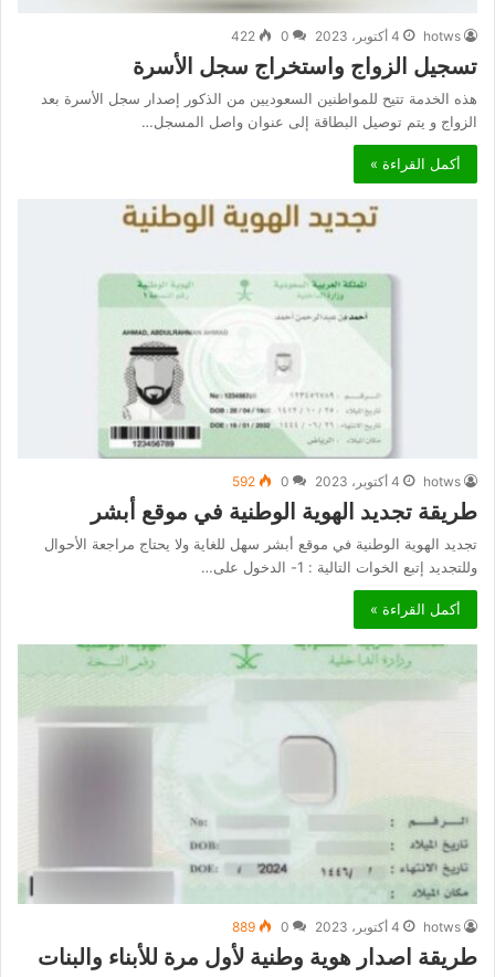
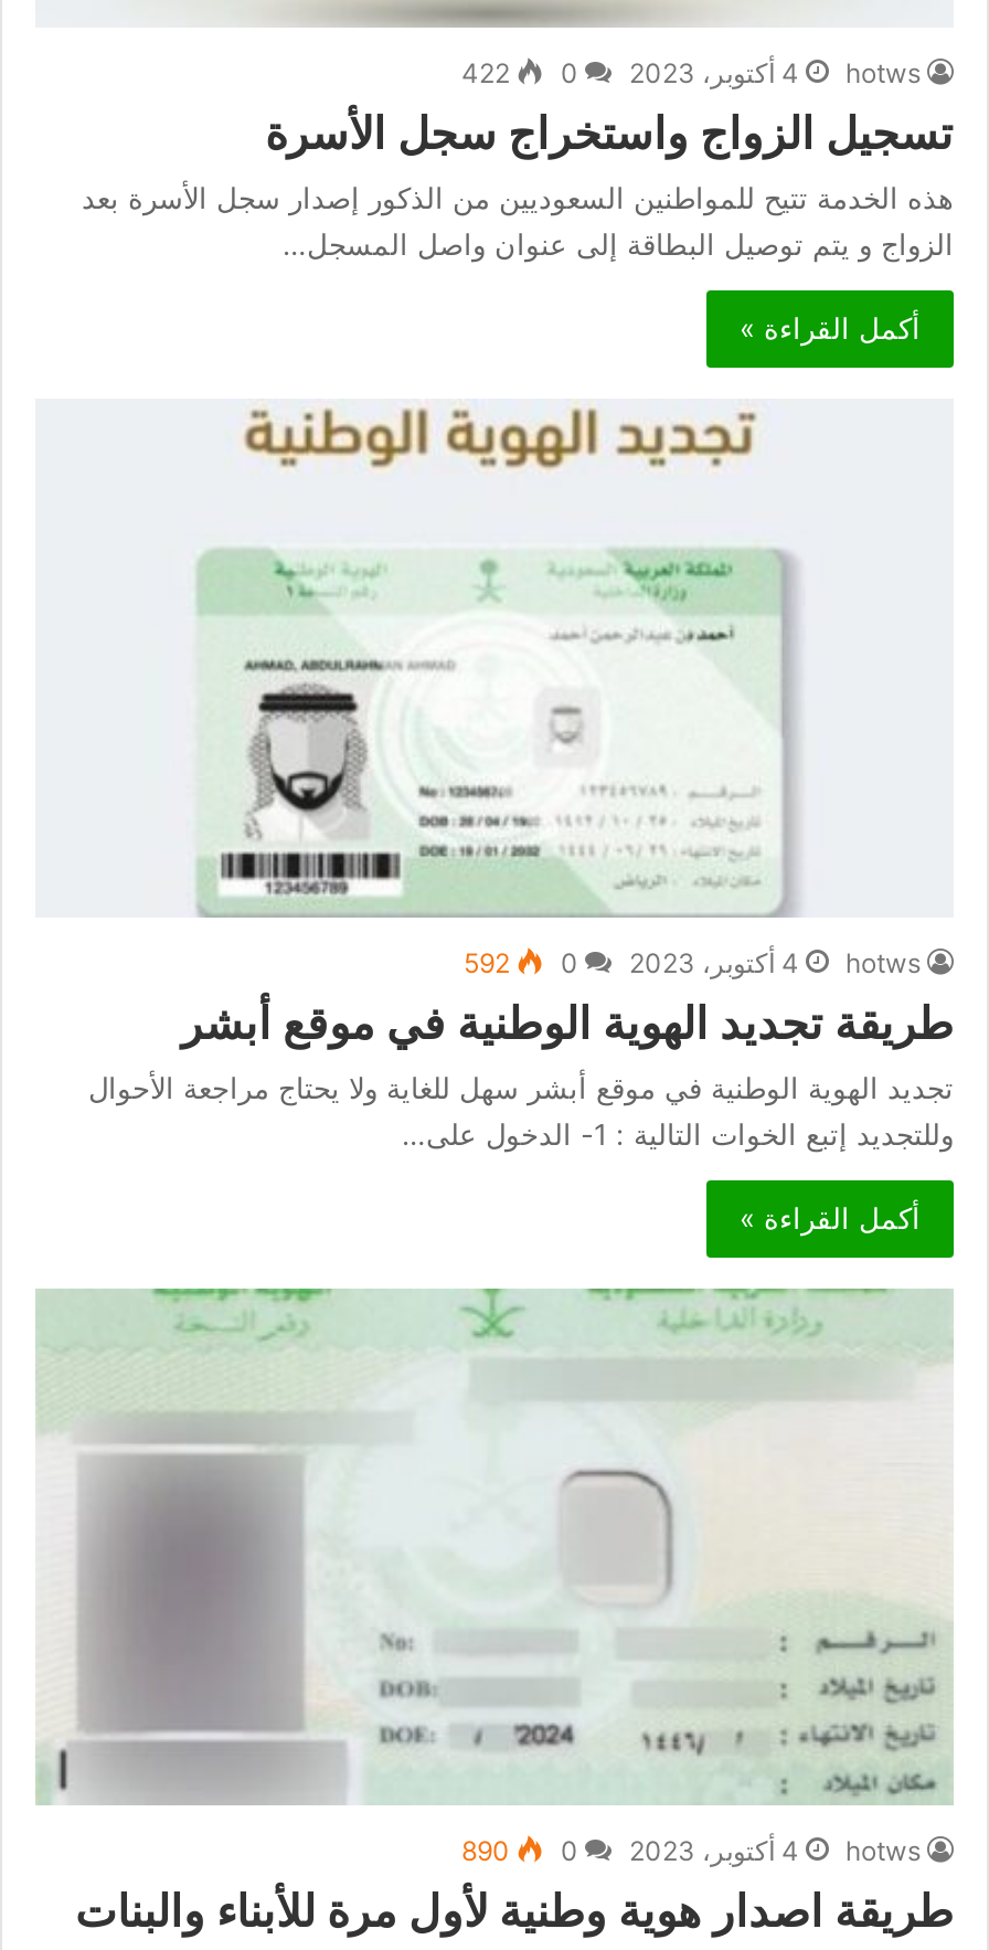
[232,918,289,935] 889 0 -> [461,1834,578,1867] 890 0

